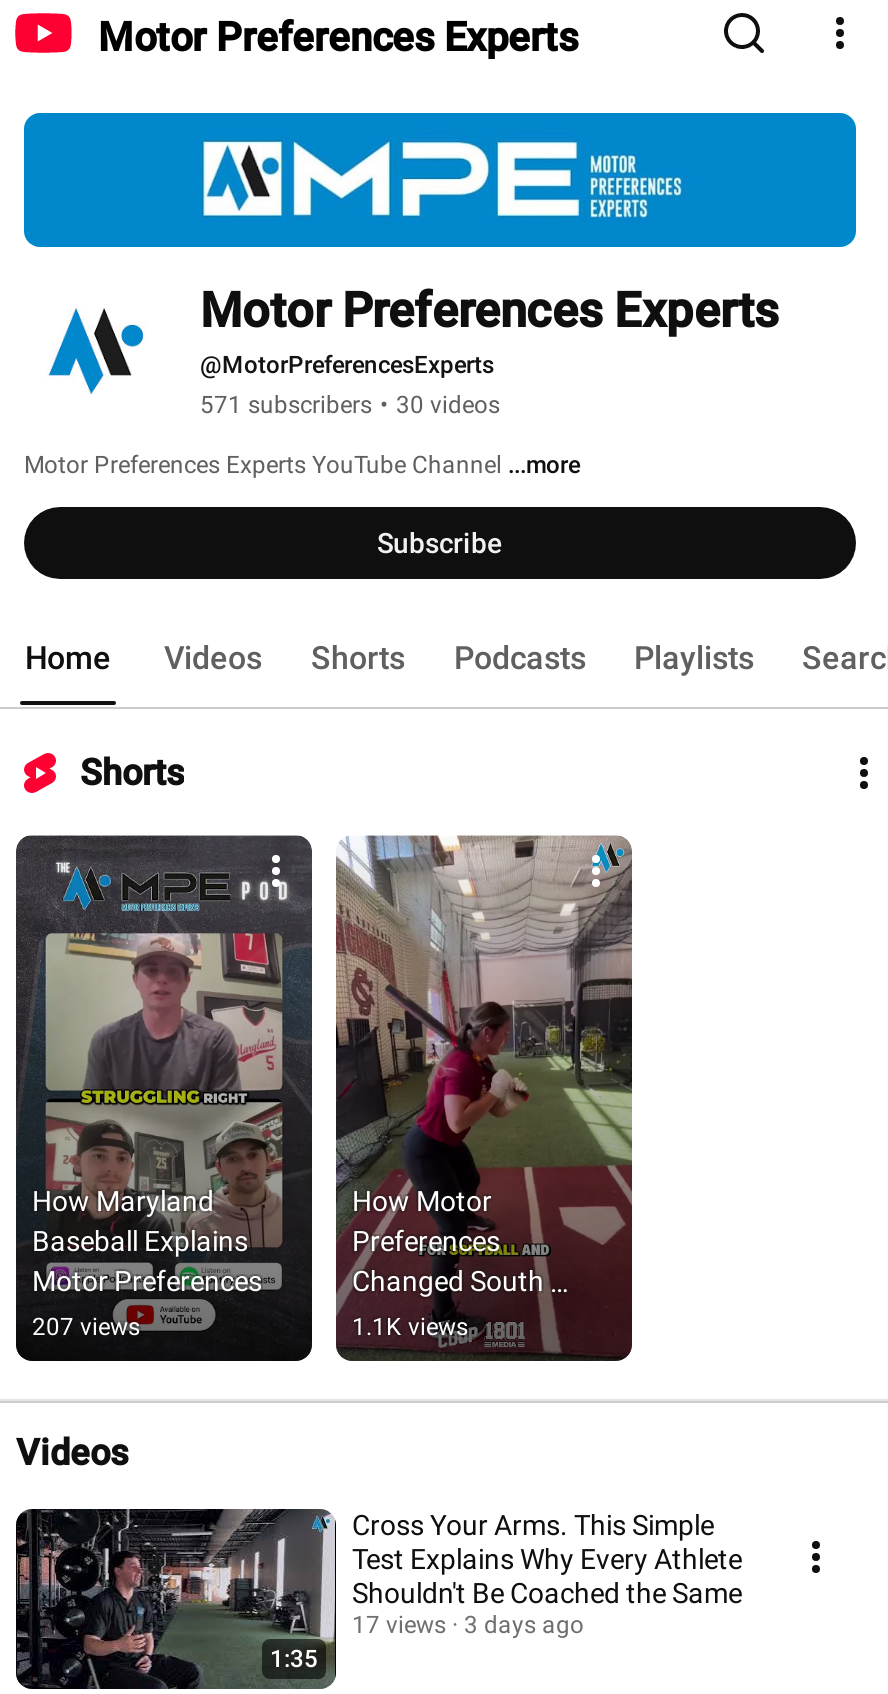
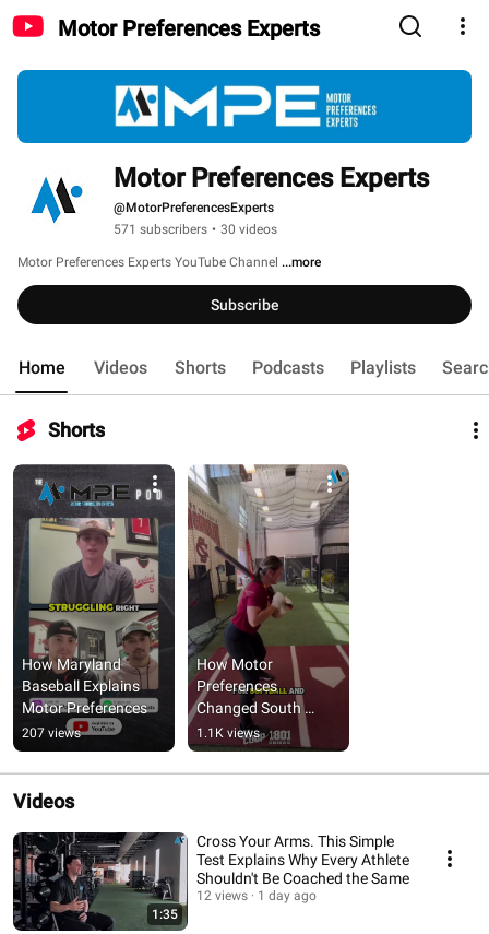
[352,1612,446,1640] 17 views -> [196,889,248,904] 12 views
[464,1612,584,1640] 3 days ago -> [258,889,317,904] 1 day ago

